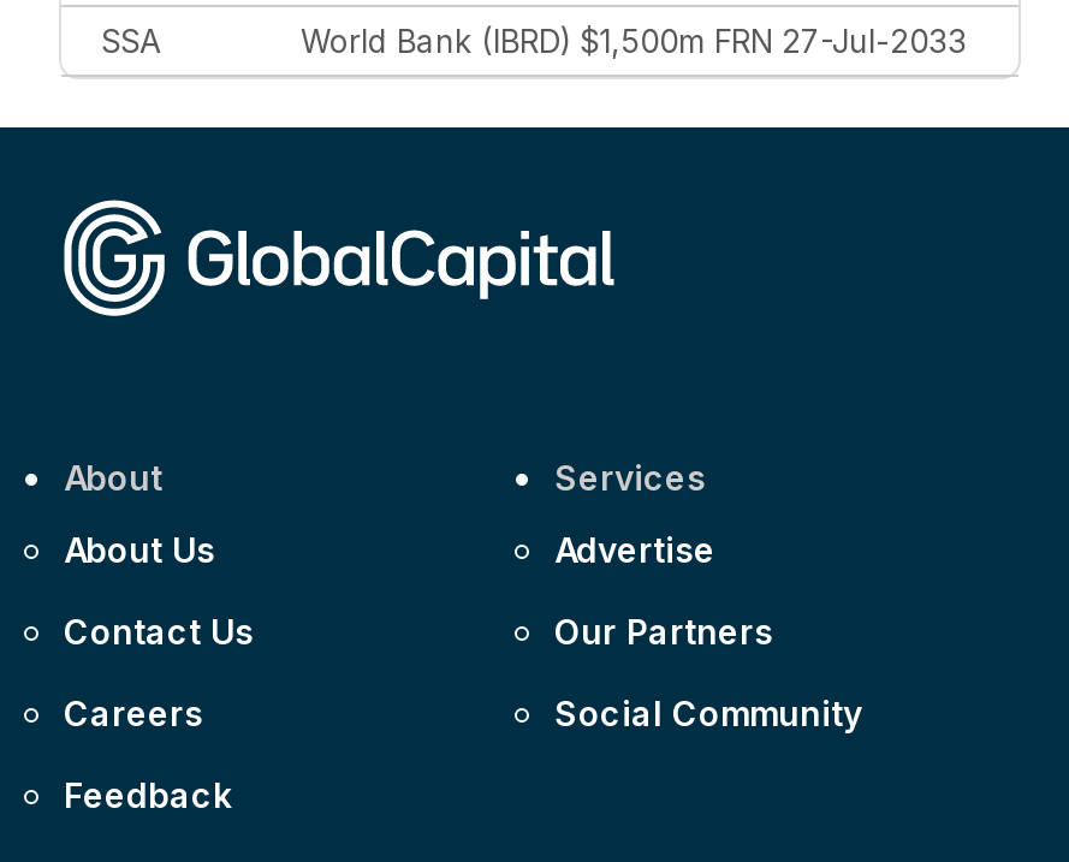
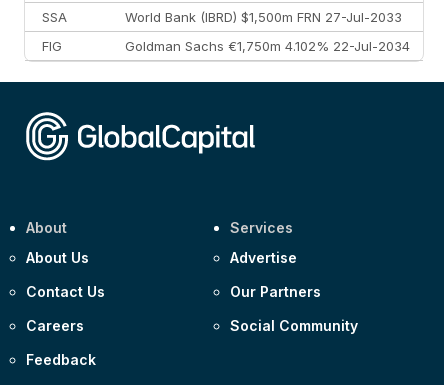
none -> [41,38,409,54] FIG | Goldman Sachs €1,750m 4.102% 22-Jul-2034

